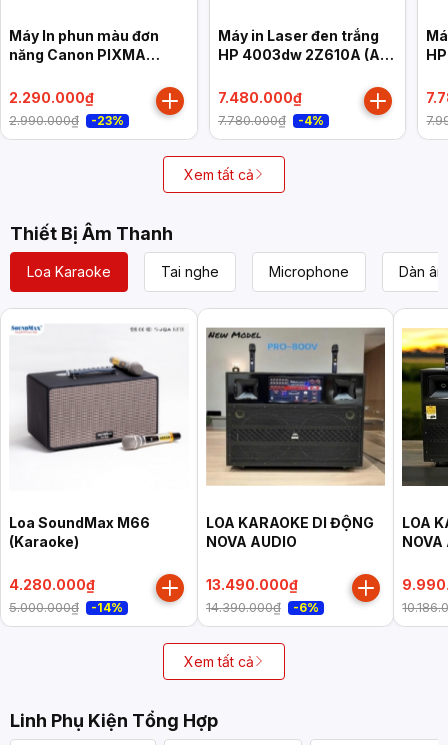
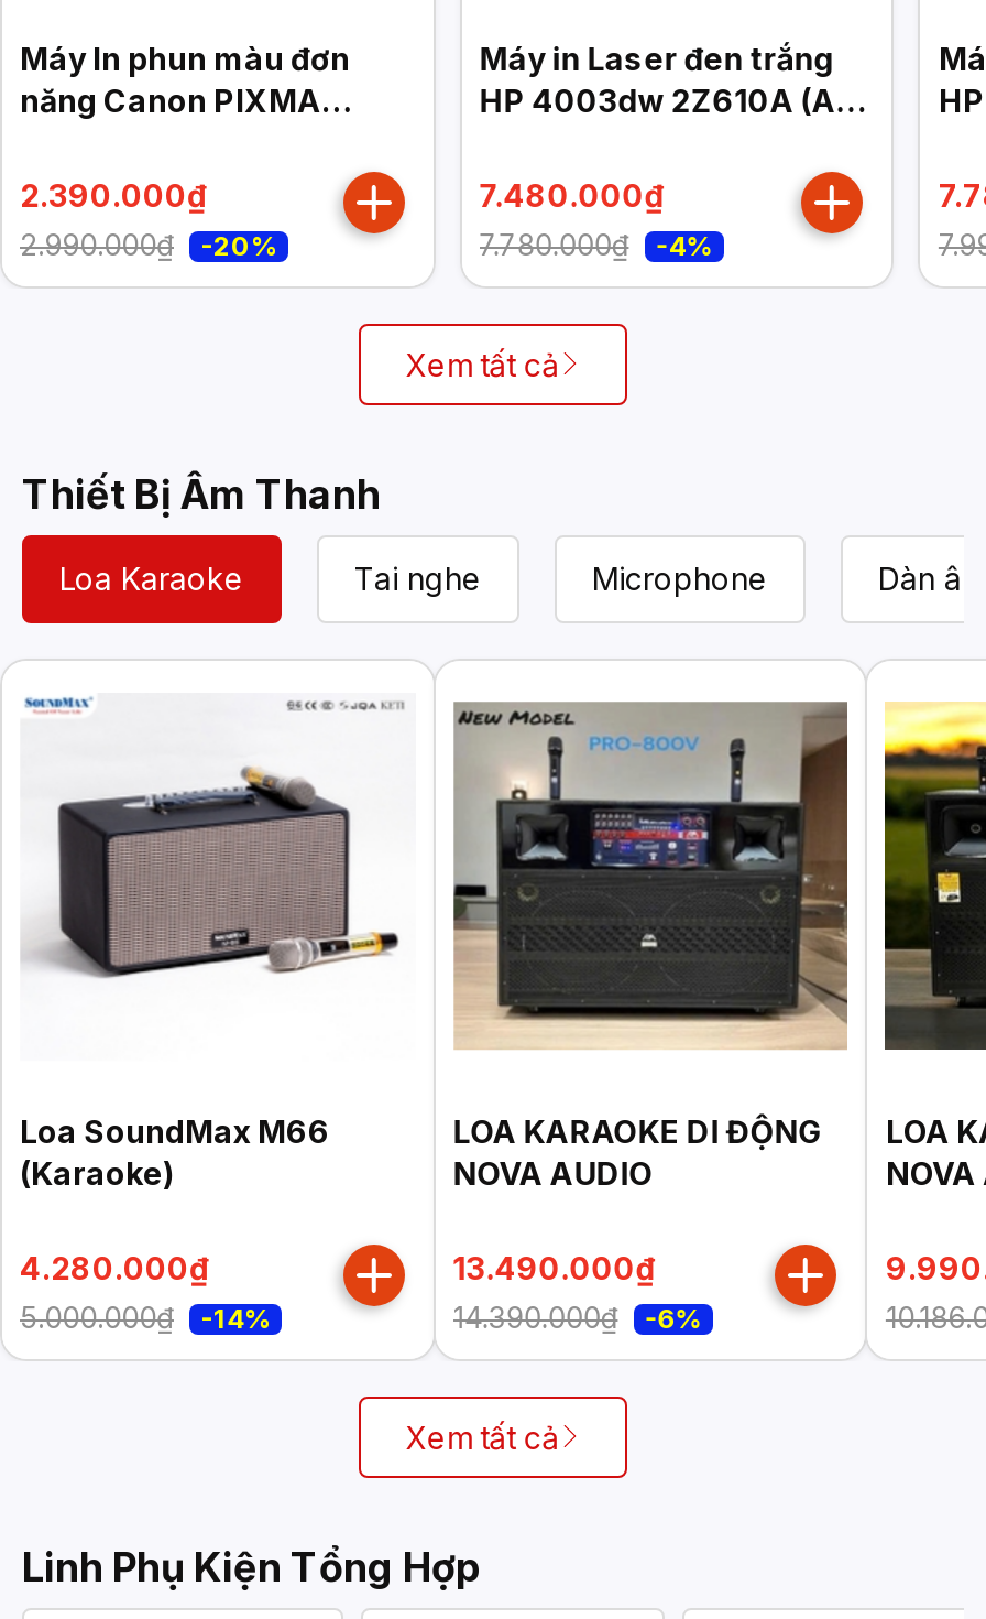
[9,89,94,106] 2.290.000₫ -> [20,176,207,213] 2.390.000₫
[9,112,124,128] 2.990.000₫ -23% -> [20,227,277,262] 2.990.000₫ -20%

